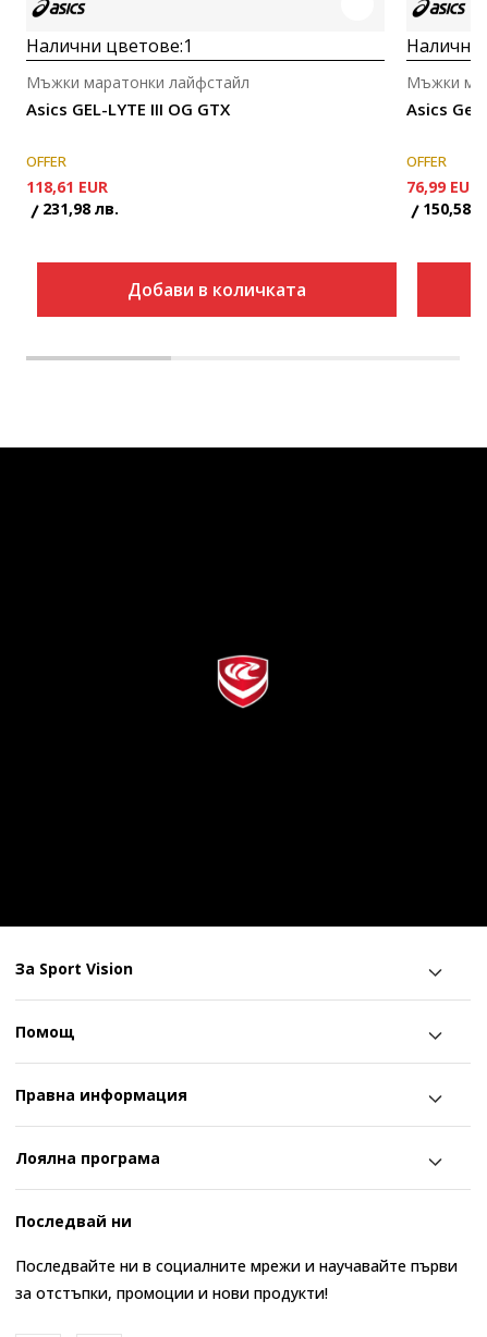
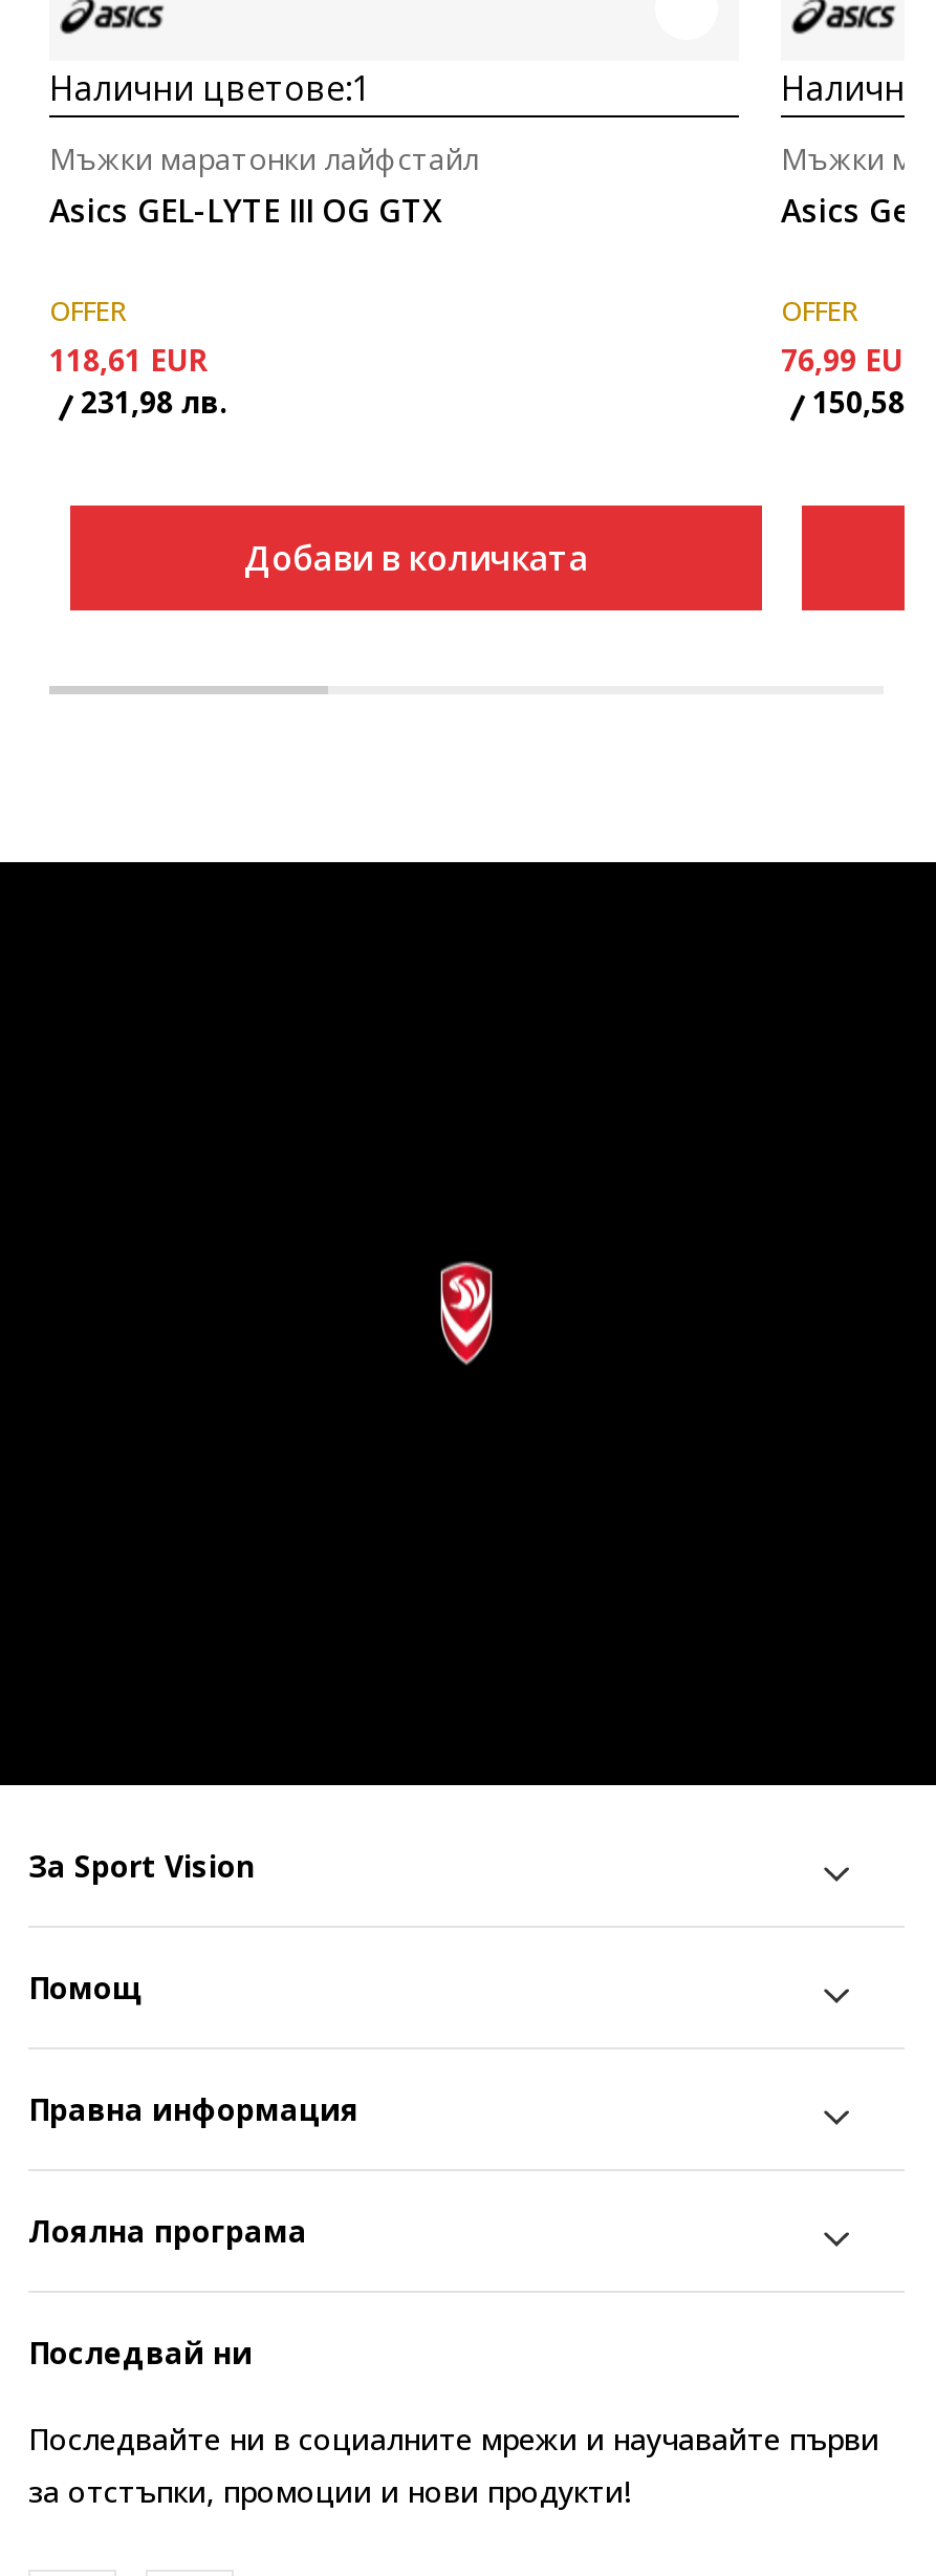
[217,655,269,707] [image] -> [418,1265,515,1359] [image]

